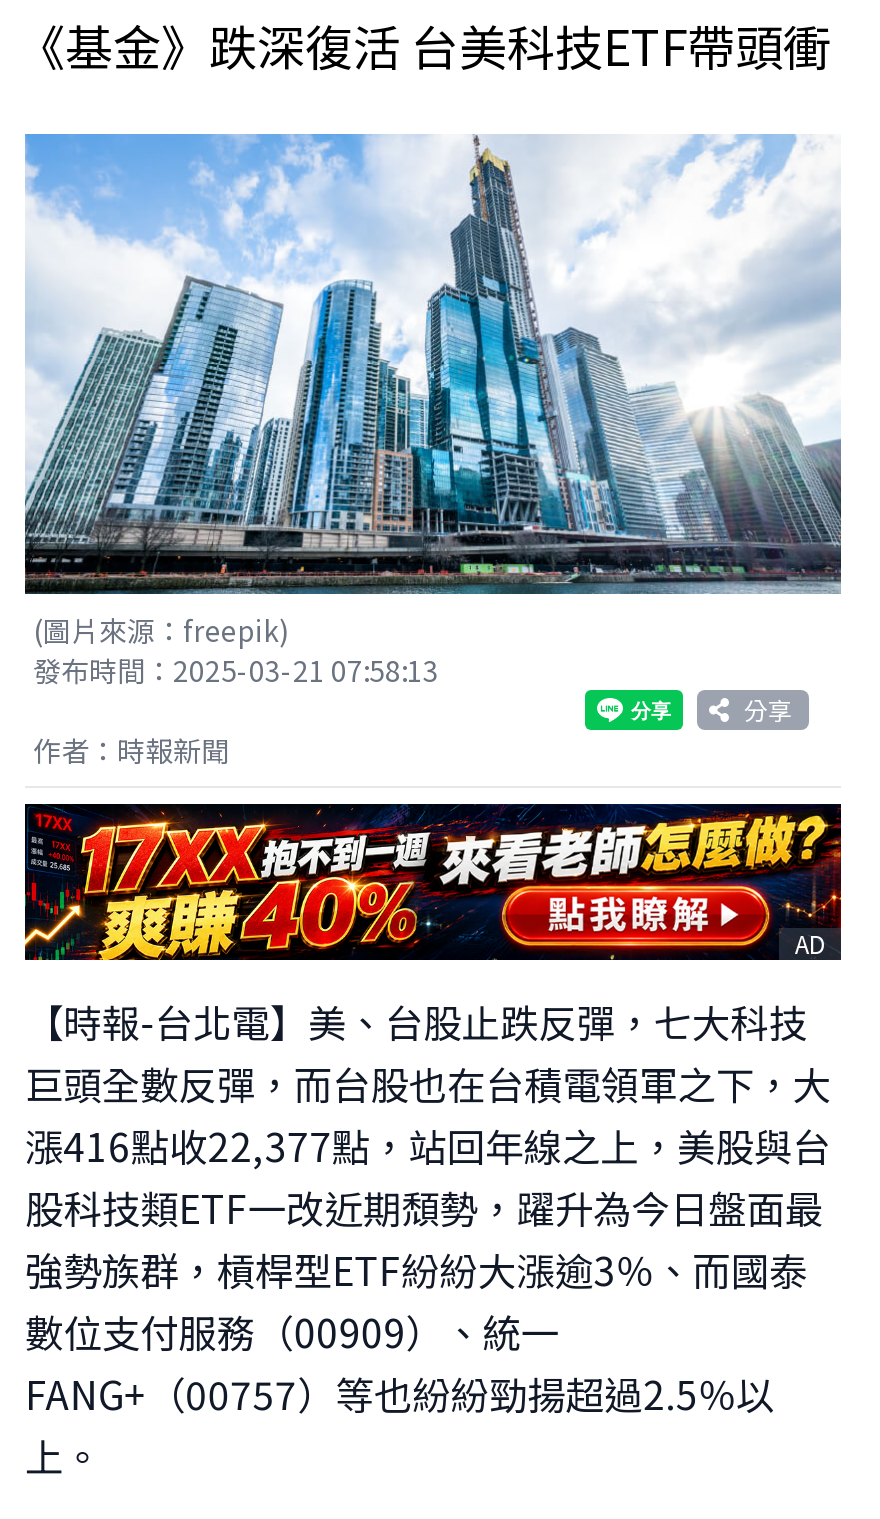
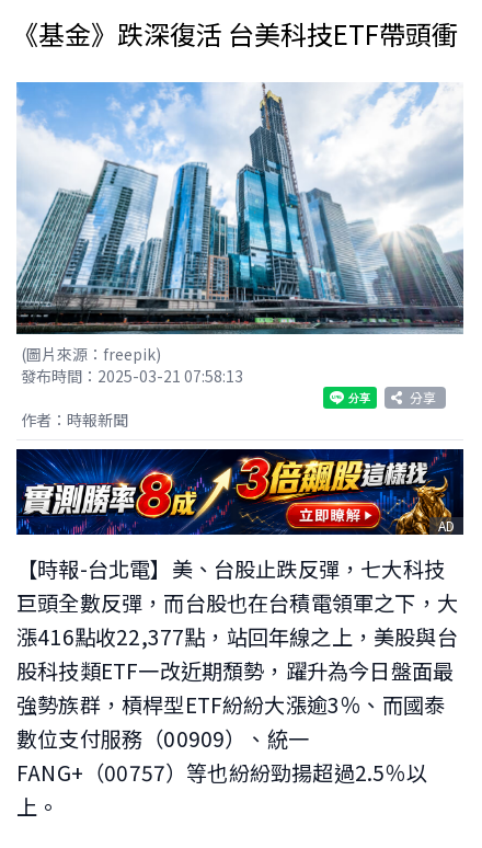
[23,804,843,962] [image] -> [15,449,464,536] [image]

